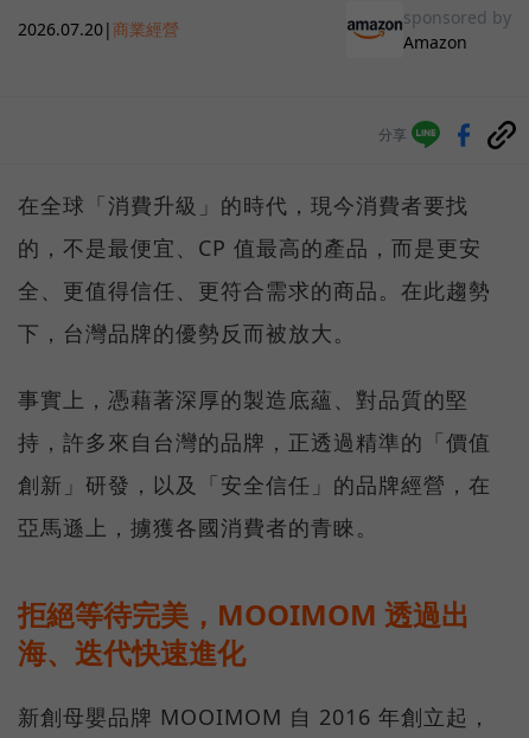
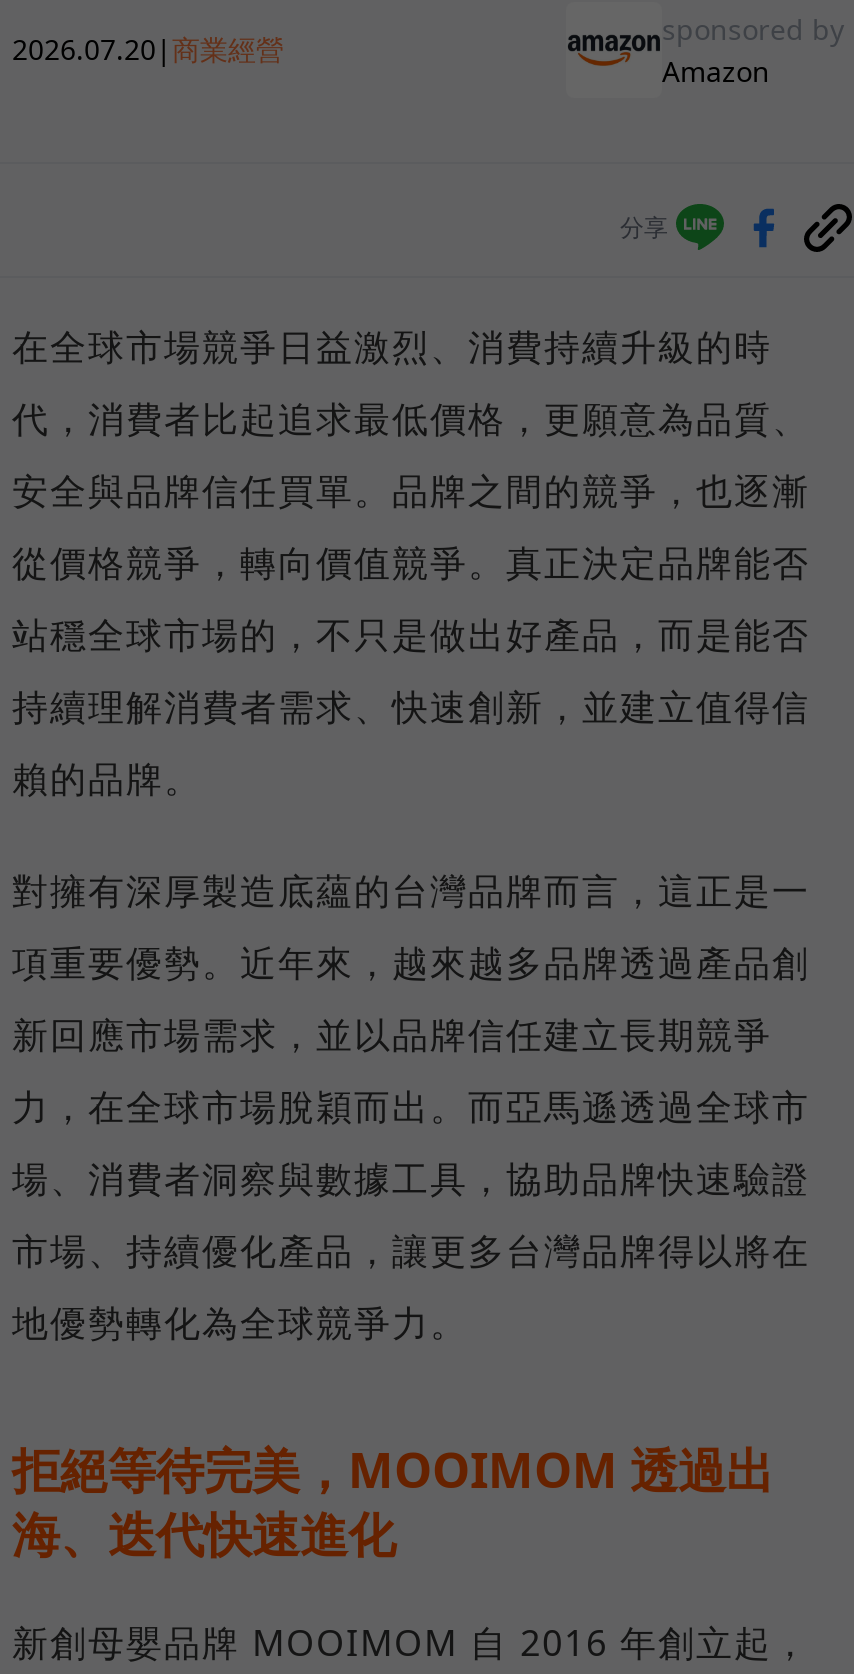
[18,190,491,541] 在全球「消費升級」的時代，現今消費者要找 | 的，不是最便宜、CP 值最高的產品，而是更安 | 全、更值得信任、更符合需求的商品。在此趨勢 | 下，台灣品牌的優勢反而被放大。 | 事實上，憑藉著深厚的製造底蘊、對品質的堅 | 持，許多來自台灣的品牌，正透過精準的「價值 | 創新」研發，以及「安全信任」的品牌經營，在 | 亞馬遜上，擄獲各國消費者的青睞。 -> [12,321,810,1345] 在全球市場競爭日益激烈、消費持續升級的時 | 代，消費者比起追求最低價格，更願意為品質、 | 安全與品牌信任買單。品牌之間的競爭，也逐漸 | 從價格競爭，轉向價值競爭。真正決定品牌能否 | 站穩全球市場的，不只是做出好產品，而是能否 | 持續理解消費者需求、快速創新，並建立值得信 | 賴的品牌。 | 對擁有深厚製造底蘊的台灣品牌而言，這正是一 | 項重要優勢。近年來，越來越多品牌透過產品創 | 新回應市場需求，並以品牌信任建立長期競爭 | 力，在全球市場脫穎而出。而亞馬遜透過全球市 | 場、消費者洞察與數據工具，協助品牌快速驗證 | 市場、持續優化產品，讓更多台灣品牌得以將在 | 地優勢轉化為全球競爭力。

